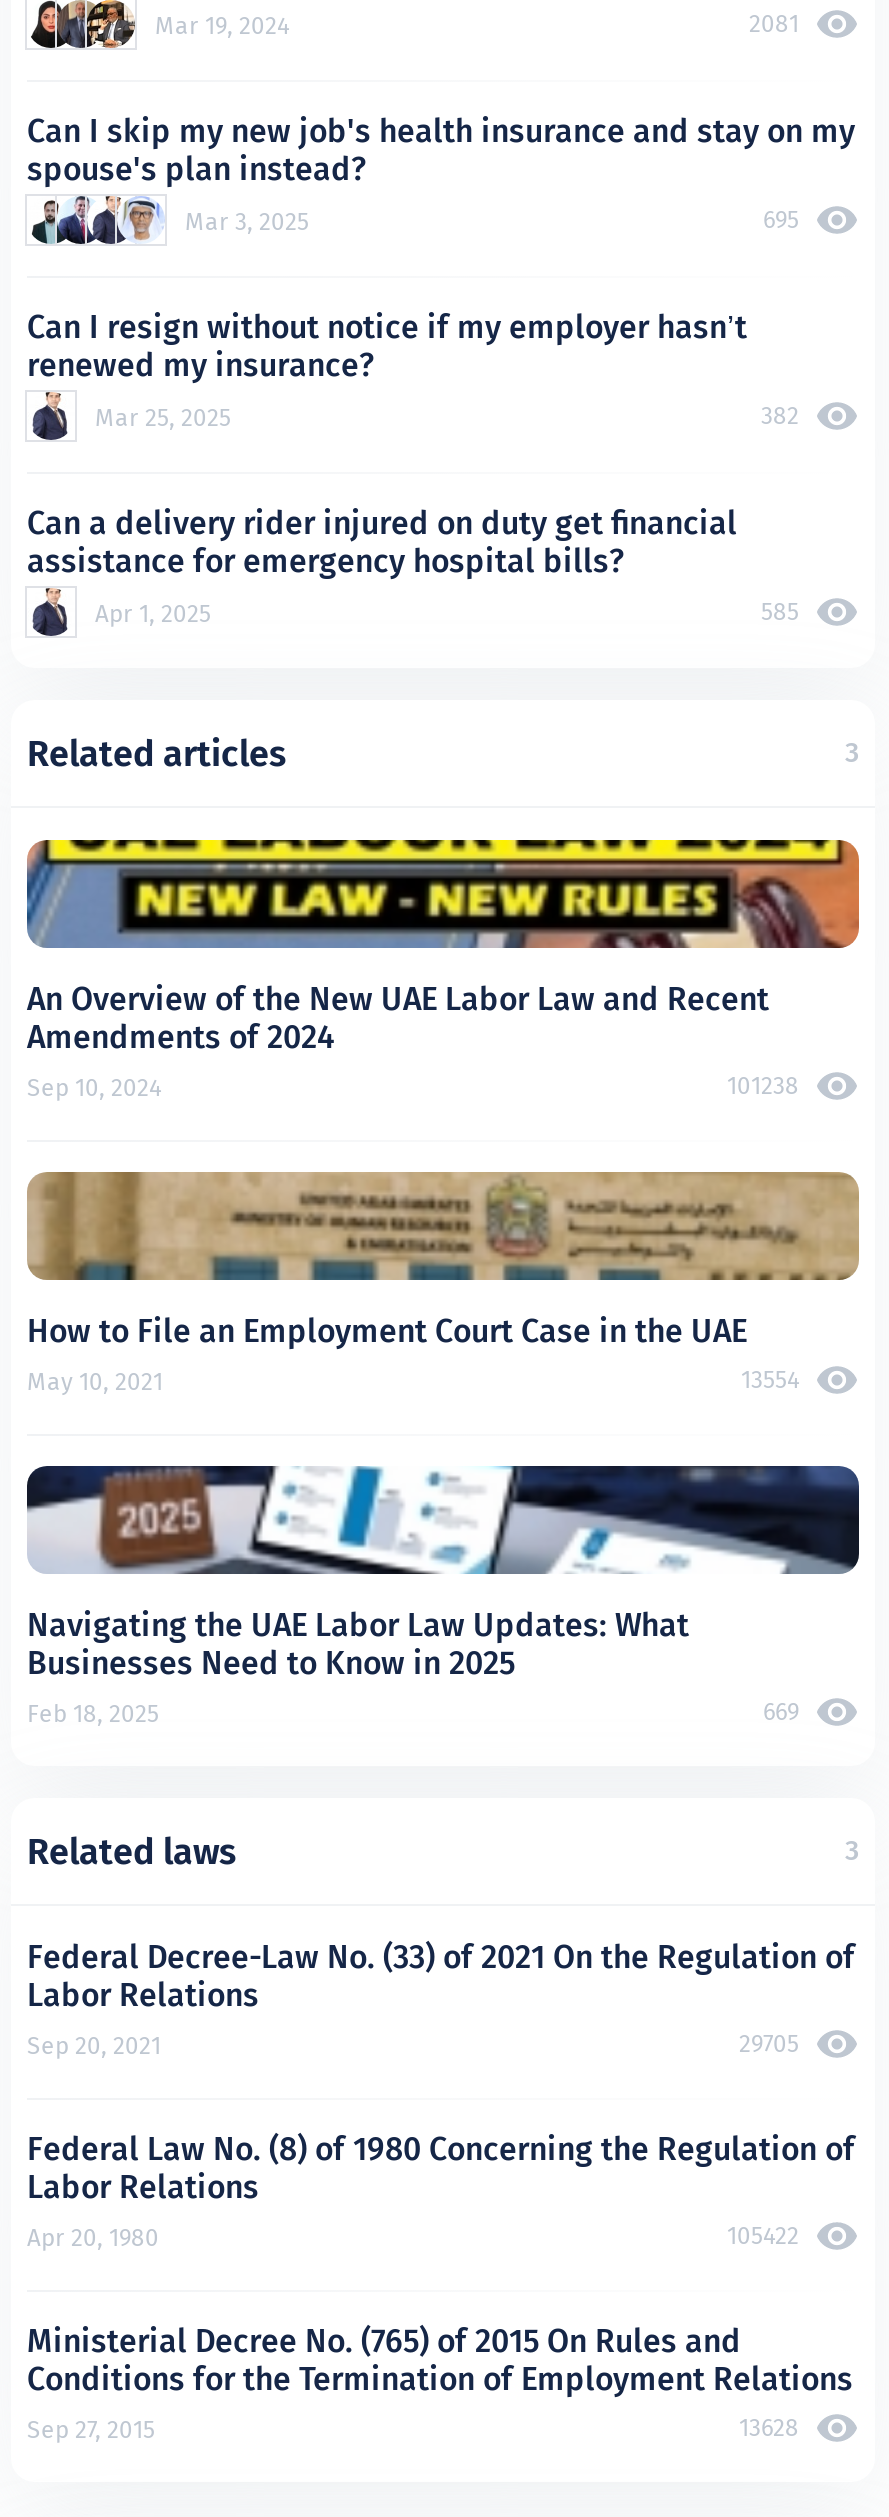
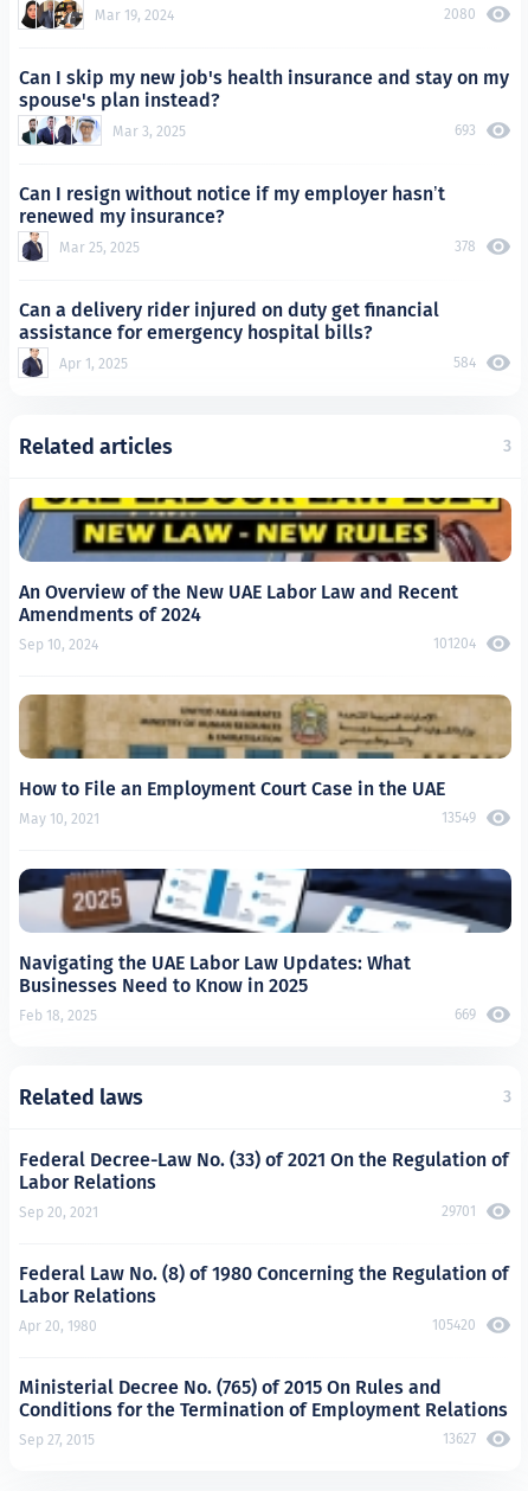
[749,6,799,40] 2081 -> [444,4,476,24] 2080
[763,202,799,236] 695 -> [455,120,476,140] 693
[761,398,799,432] 382 -> [455,236,476,256] 378
[761,594,799,628] 585 -> [453,352,476,372] 584
[727,1068,799,1102] 101238 -> [433,633,476,653] 101204
[741,1362,799,1396] 13554 -> [442,807,476,827] 13549
[739,2026,799,2060] 29705 -> [442,1201,476,1221] 29701
[727,2218,799,2252] 105422 -> [432,1314,476,1335] 105420
[739,2410,799,2444] 13628 -> [443,1428,476,1448] 13627

